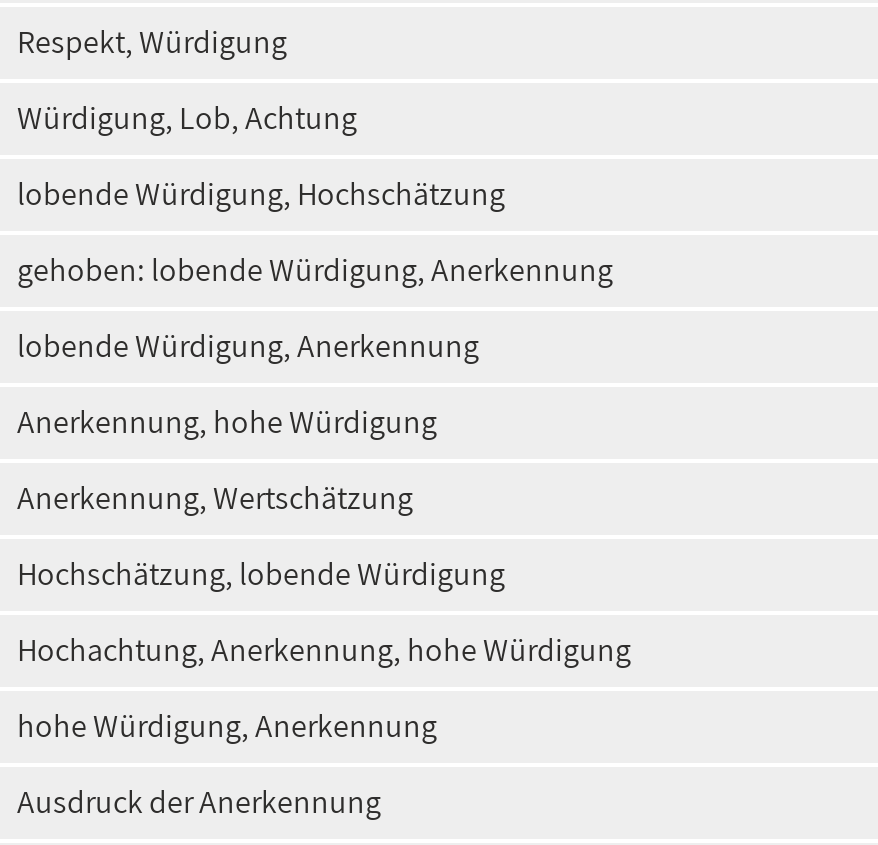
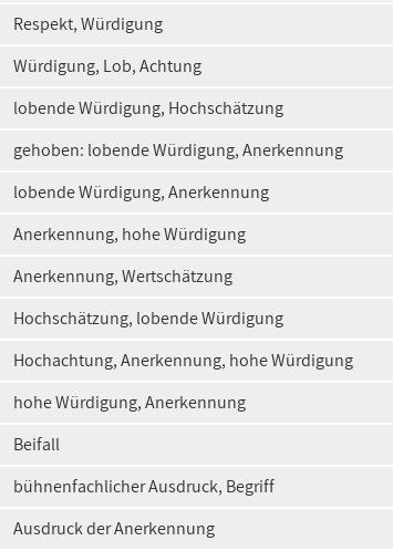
none -> [13,433,275,498] Beifall | bühnenfachlicher Ausdruck, Begriff

